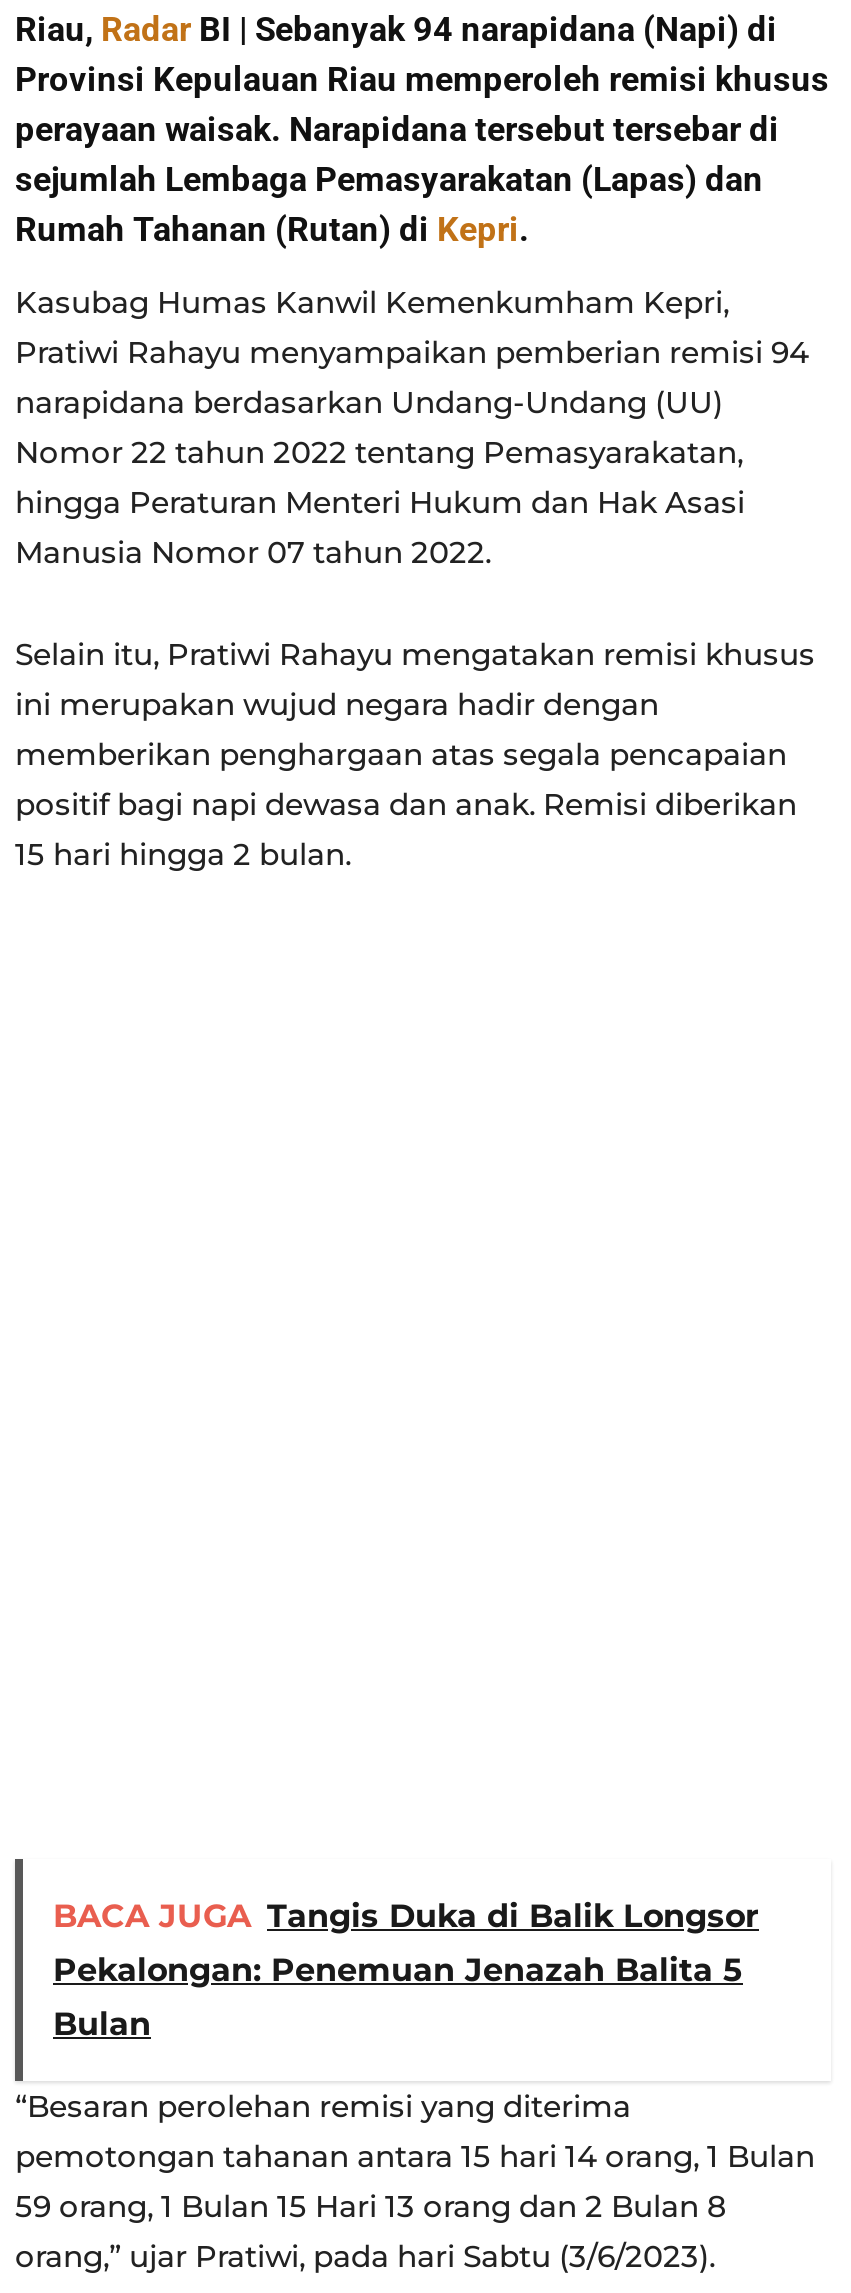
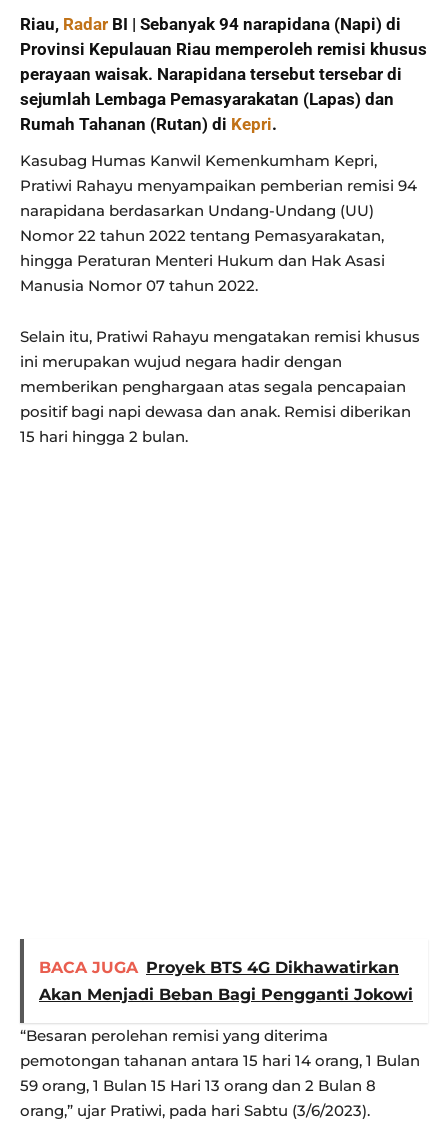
[53,1897,759,2043] BACA JUGA Tangis Duka di Balik Longsor | Pekalongan: Penemuan Jenazah Balita 5 | Bulan -> [39,958,413,1004] BACA JUGA Proyek BTS 4G Dikhawatirkan | Akan Menjadi Beban Bagi Pengganti Jokowi

